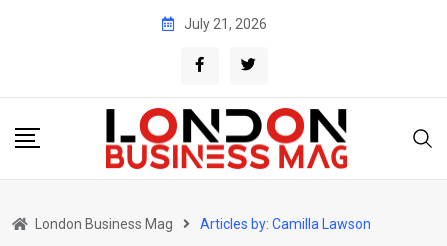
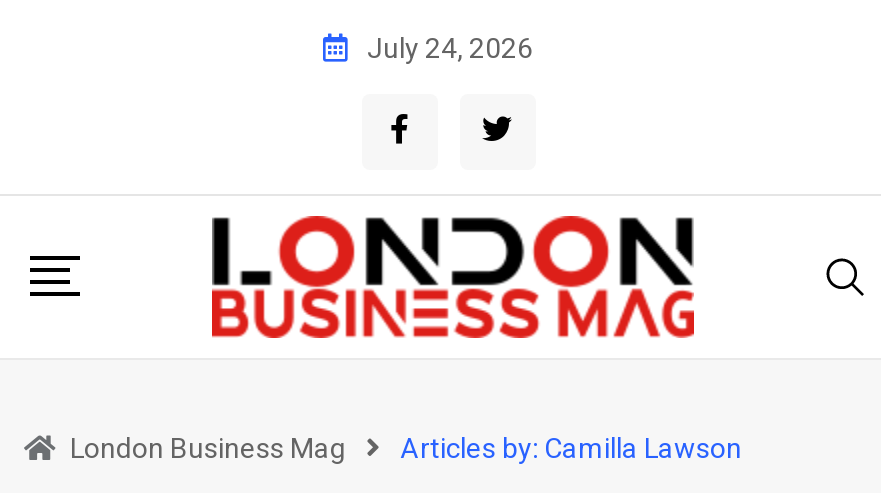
[183,15,266,31] July 21, 2026 -> [367,31,533,63] July 24, 2026

